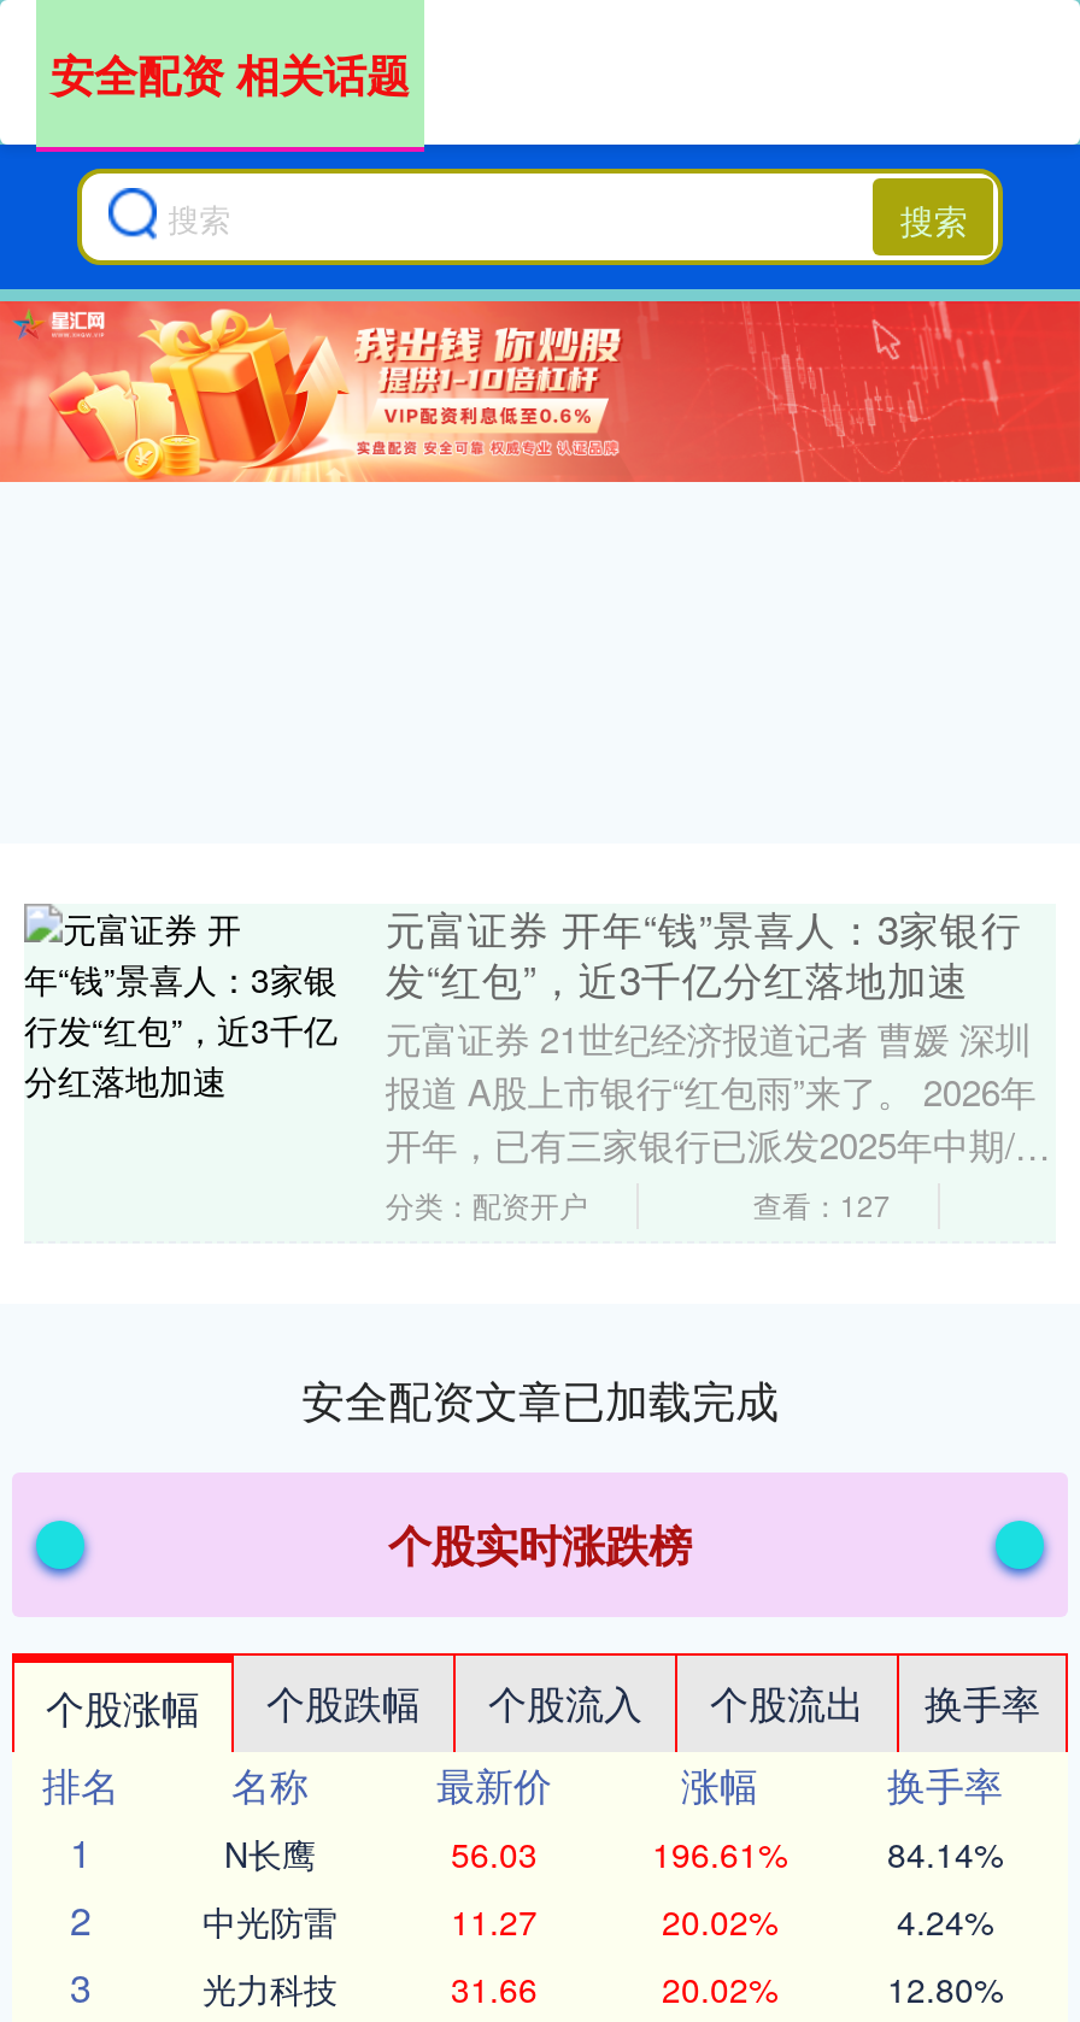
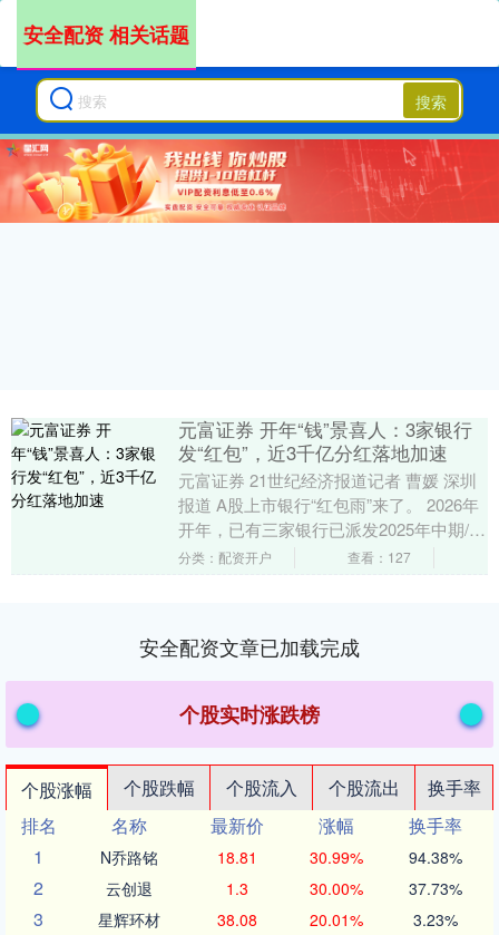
[224,1830,1003,1878] N长鹰 | 56.03 | 196.61% | 84.14% -> [100,846,462,869] N乔路铭 | 18.81 | 30.99% | 94.38%
[202,1898,993,1946] 中光防雷 | 11.27 | 20.02% | 4.24% -> [106,877,462,900] 云创退 | 1.3 | 30.00% | 37.73%
[202,1965,1003,2013] 光力科技 | 31.66 | 20.02% | 12.80% -> [98,909,457,931] 星辉环材 | 38.08 | 20.01% | 3.23%

